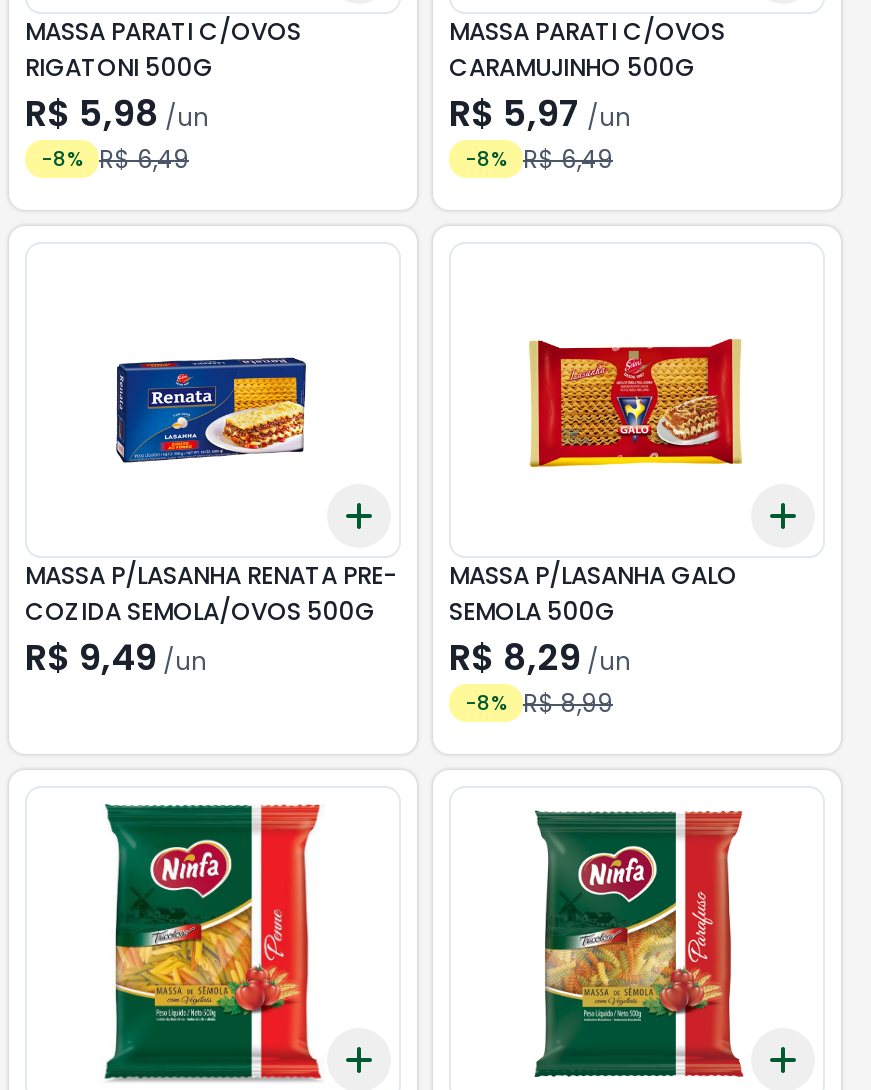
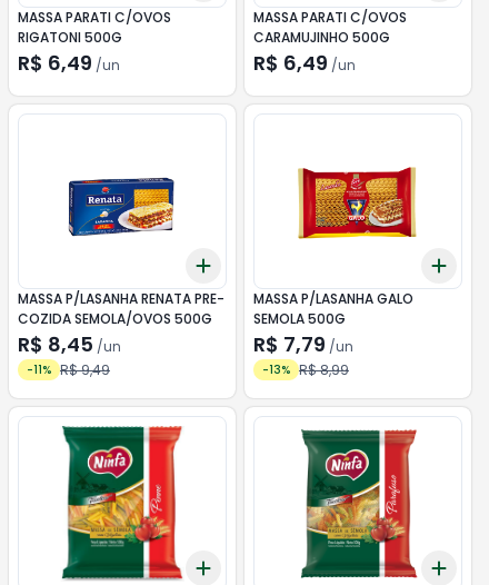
[25,88,209,175] R$ 5,98 / un | -8% R$ 6,49 -> [18,49,120,77] R$ 6,49 / un
[449,88,631,175] R$ 5,97 / un | -8% R$ 6,49 -> [253,49,356,77] R$ 6,49 / un
[25,632,207,682] R$ 9,49 / un -> [18,330,121,379] R$ 8,45 / un | -11% R$ 9,49
[449,632,631,682] R$ 8,29 / un -> [253,330,353,358] R$ 7,79 / un
[465,685,613,719] -8% R$ 8,99 -> [262,360,349,379] -13% R$ 8,99

